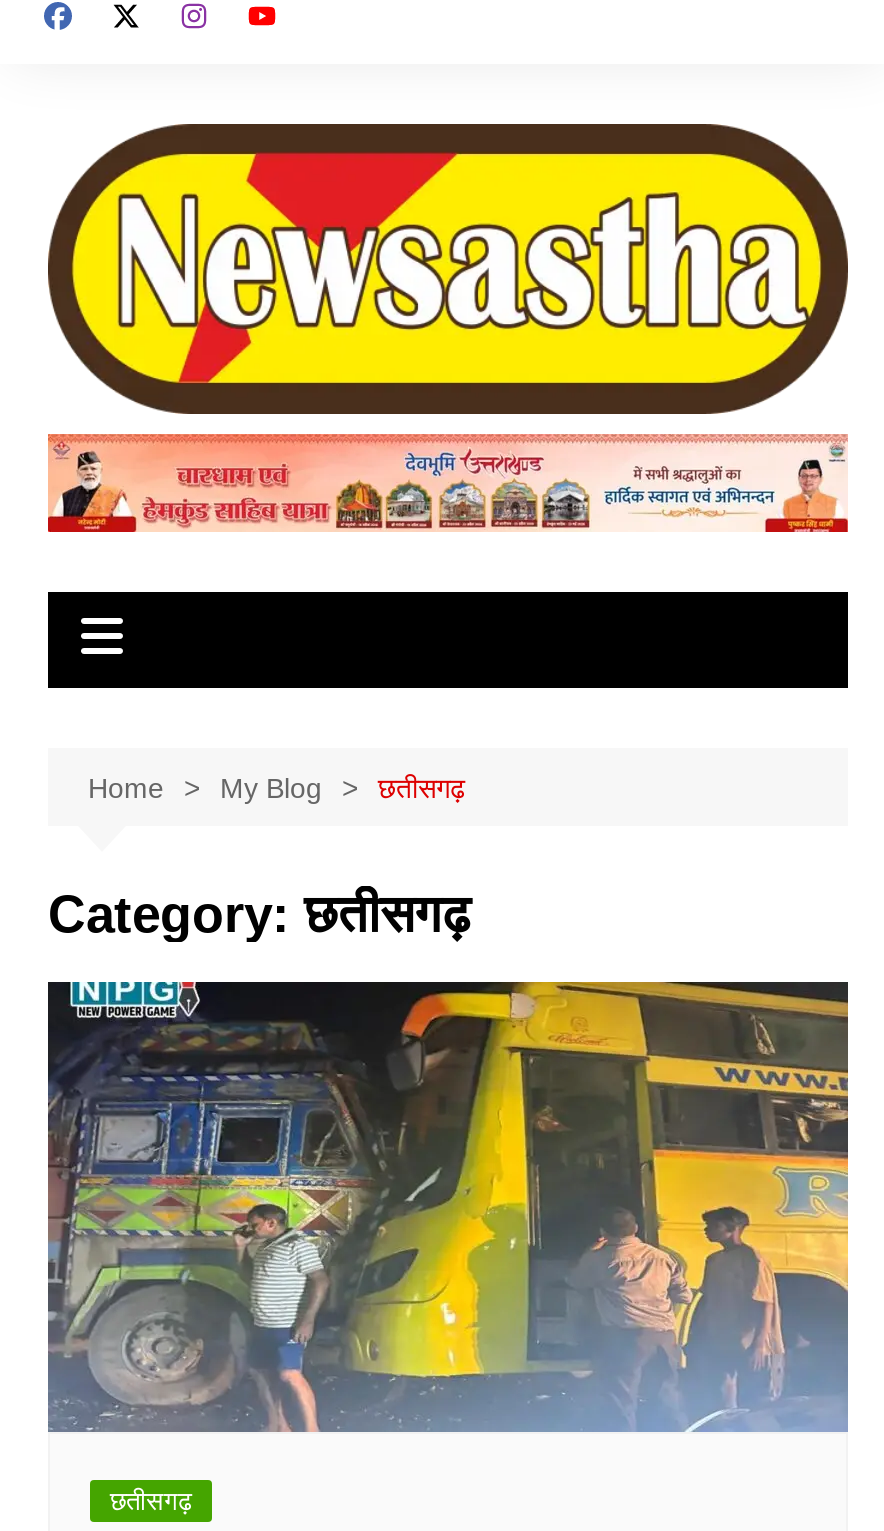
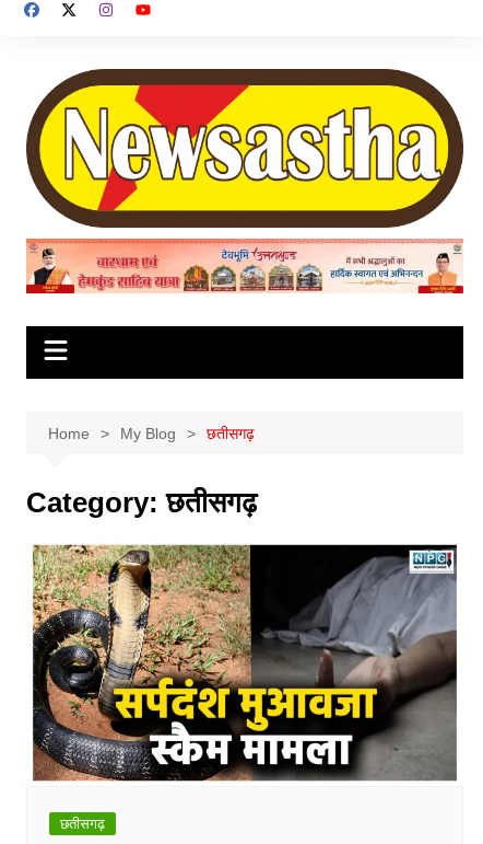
[46,978,850,1432] [image] -> [26,537,463,785] [image]

